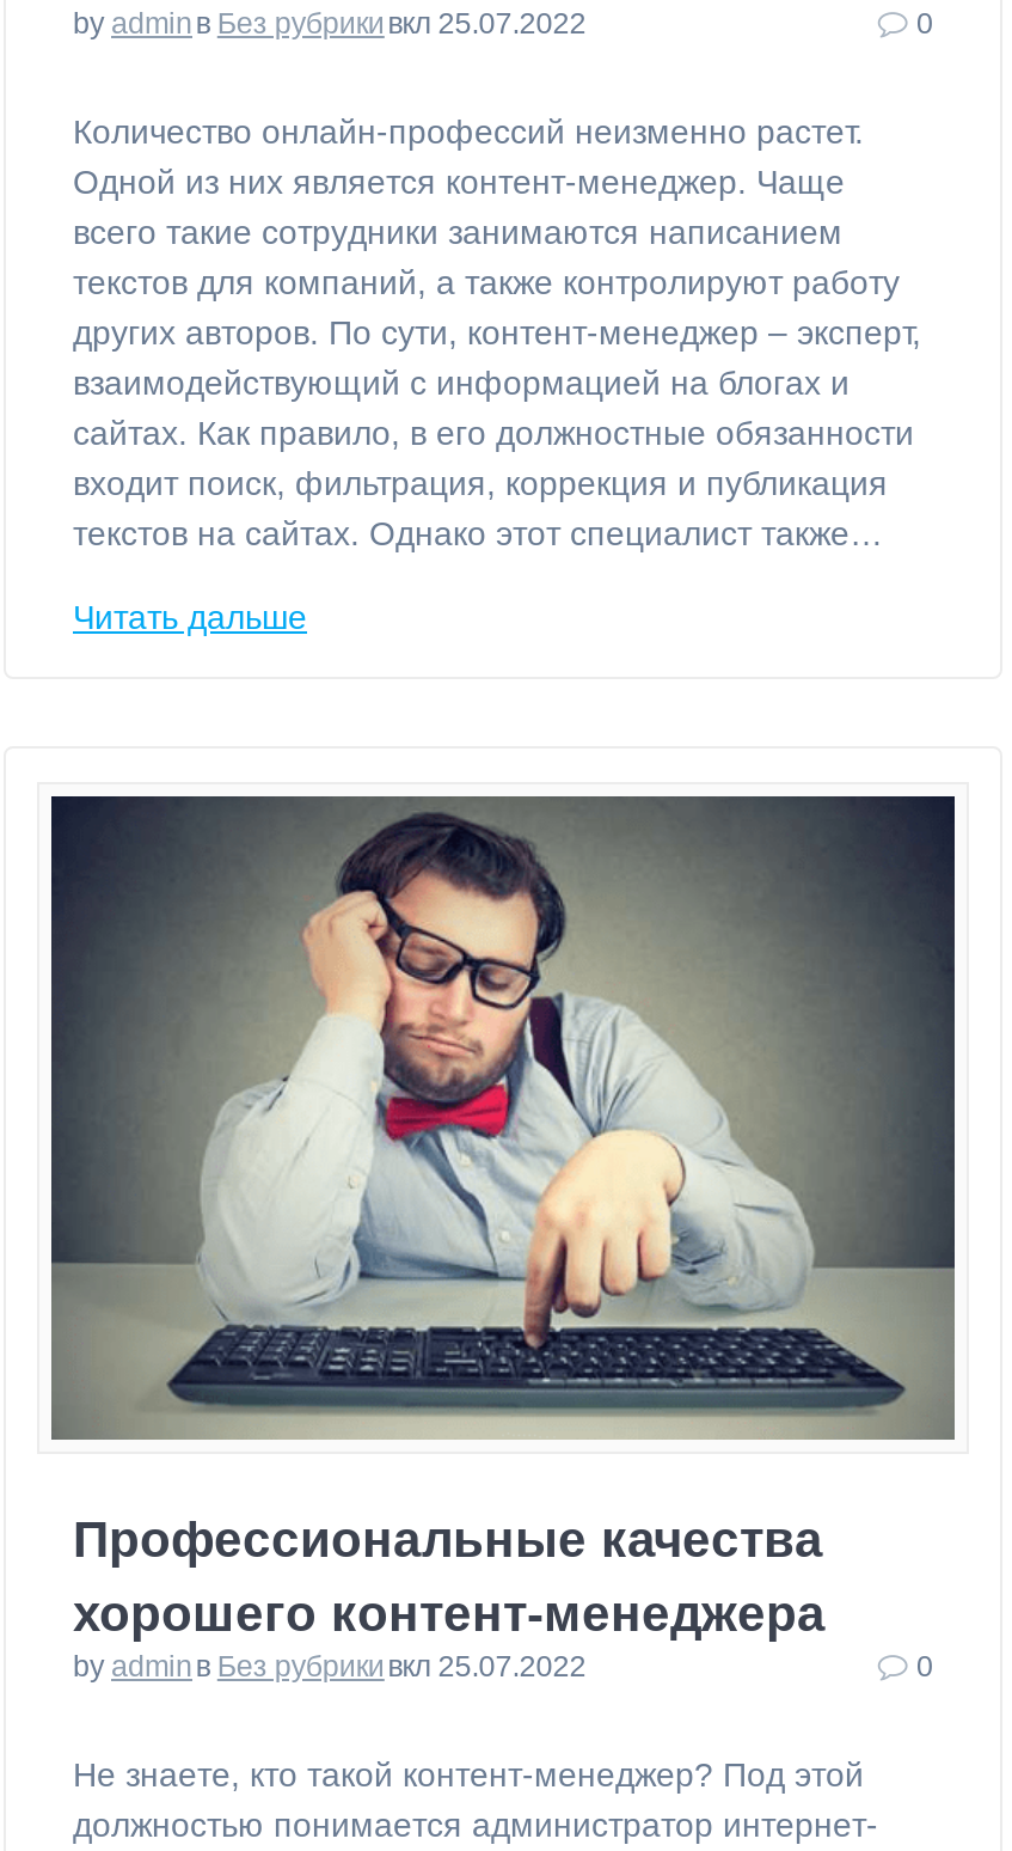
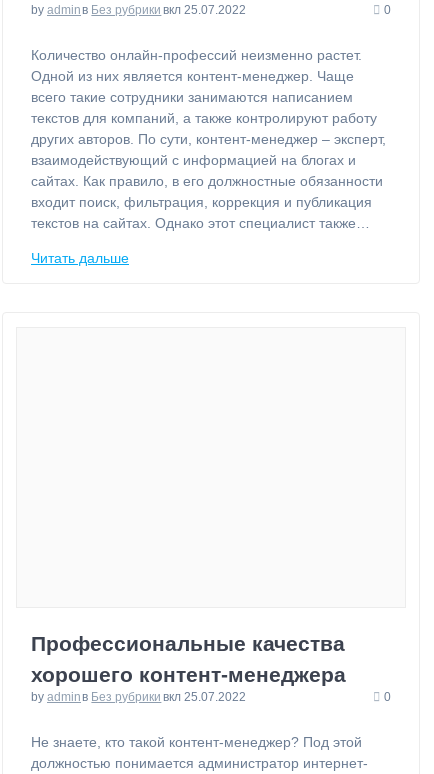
[49,794,957,1442] [image] -> none

